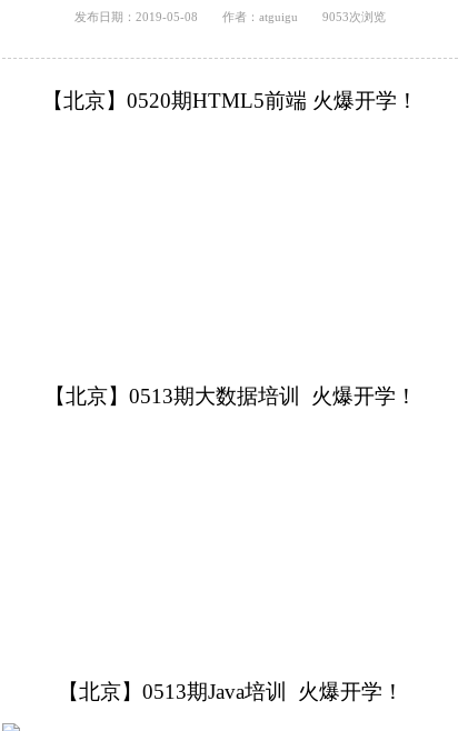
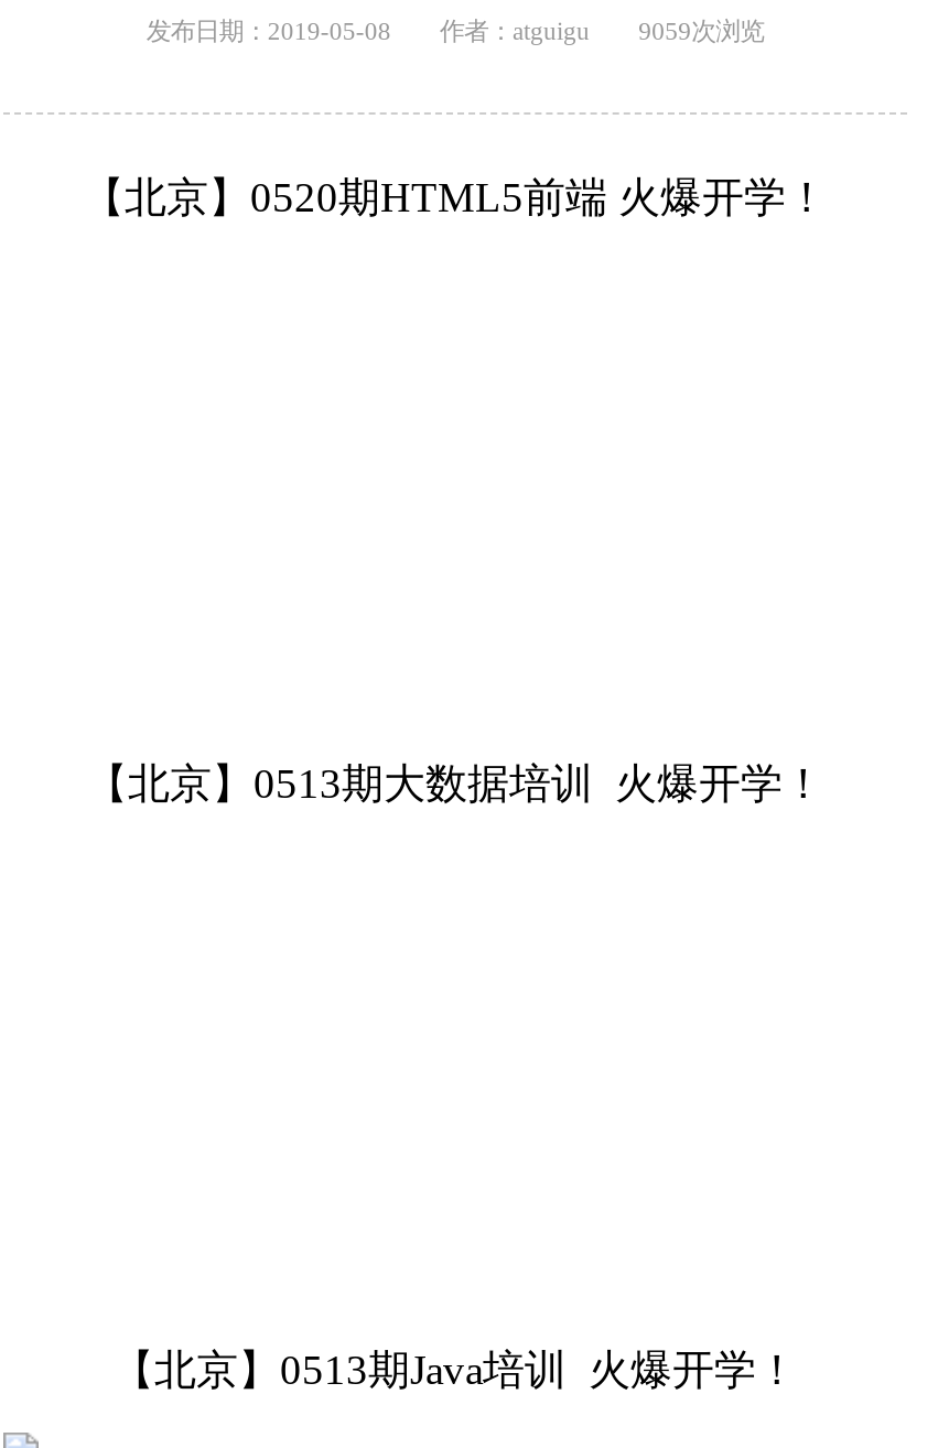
[74,11,386,24] 发布日期：2019-05-08 作者：atguigu 9053次浏览 -> [146,19,764,45] 发布日期：2019-05-08 作者：atguigu 9059次浏览

